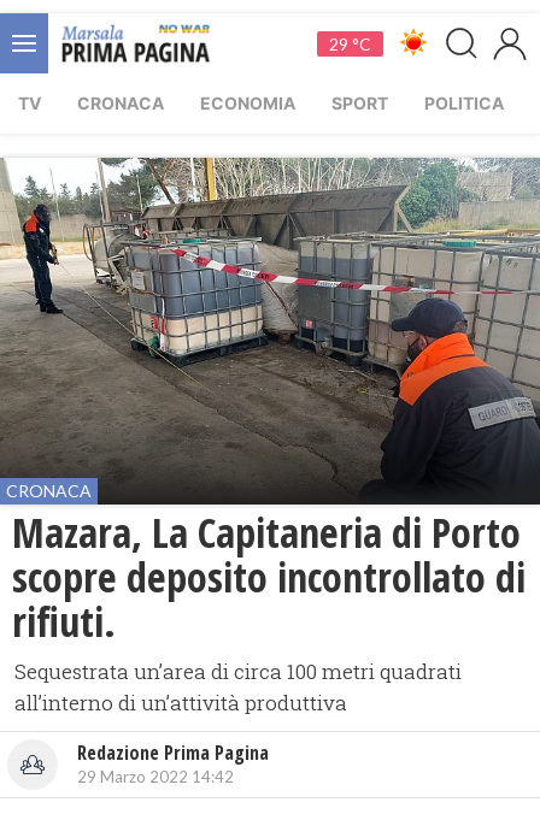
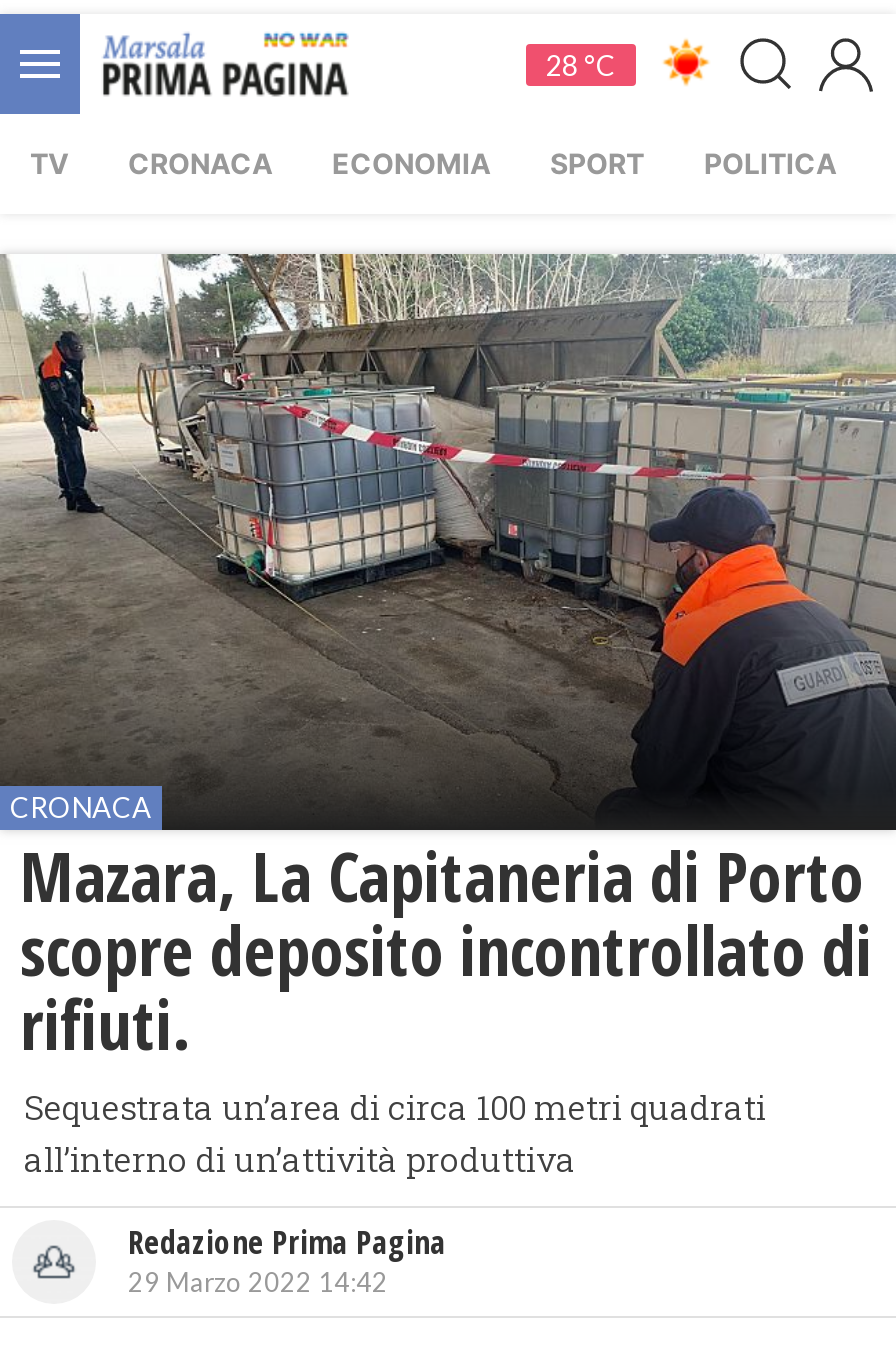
[329,33,371,54] 29 °C -> [546,47,616,81] 28 °C

